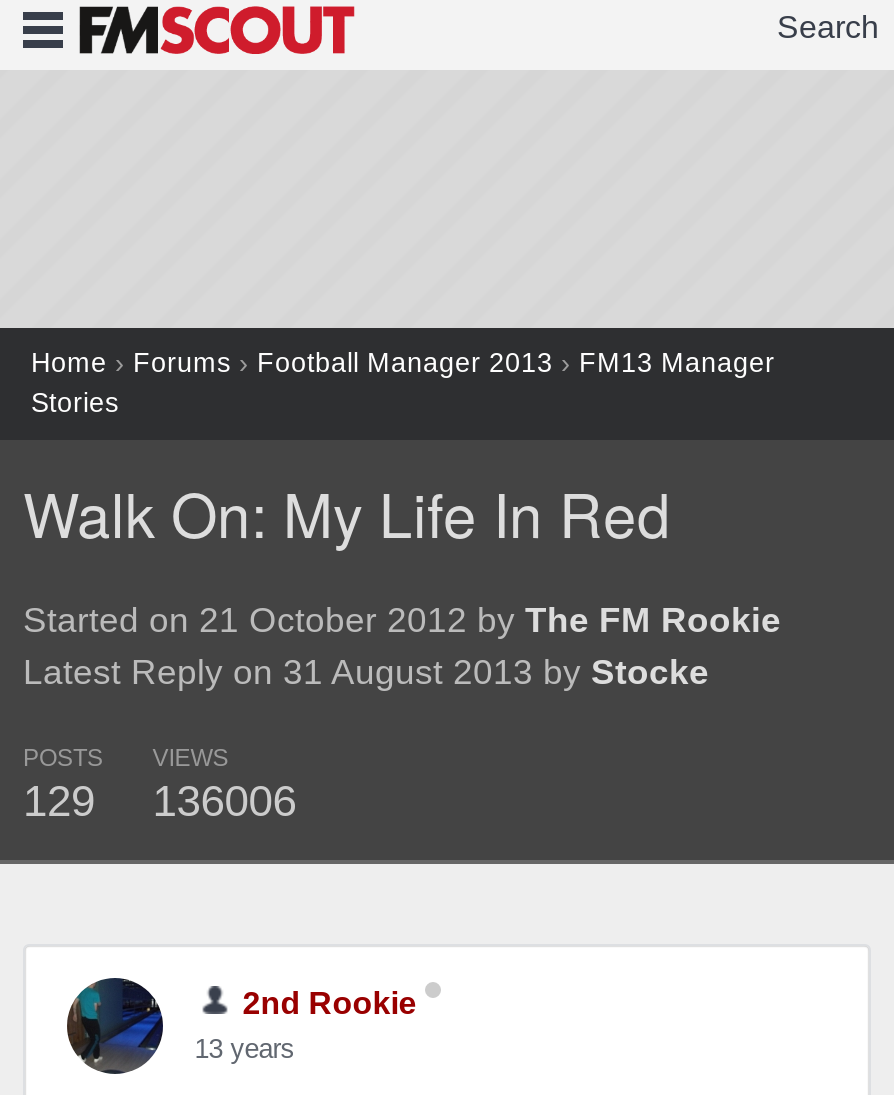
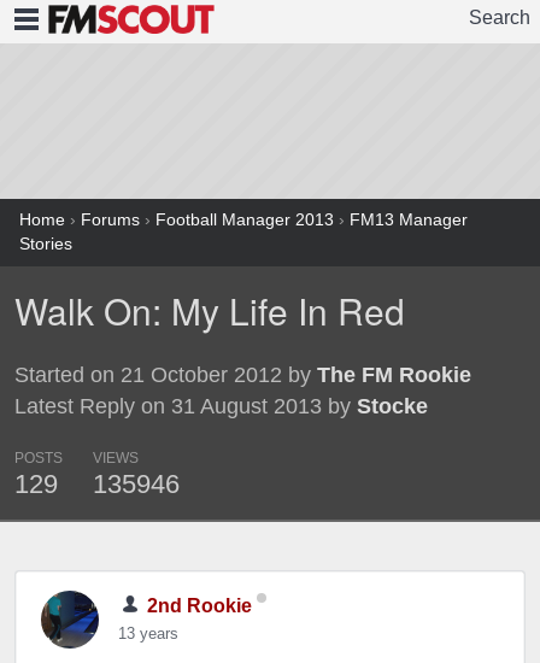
[23,776,297,826] 129 136006 -> [14,469,179,499] 129 135946

